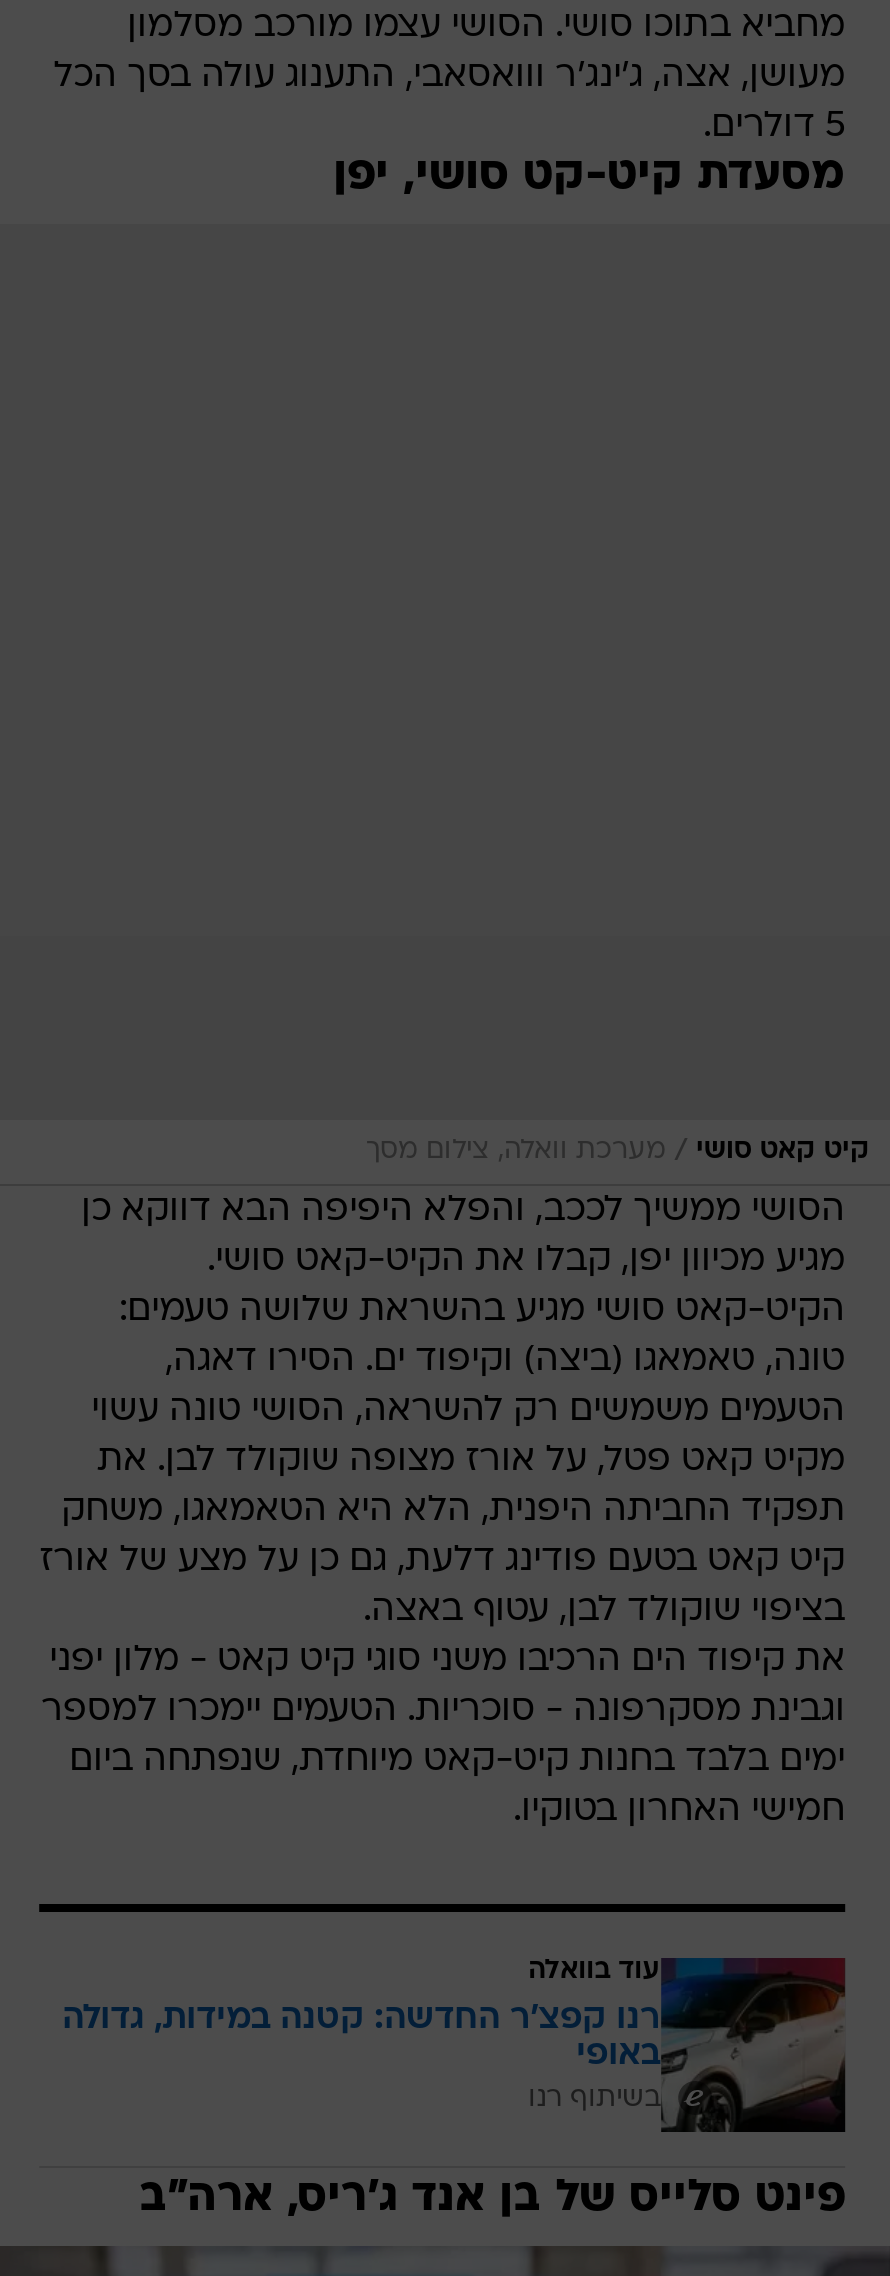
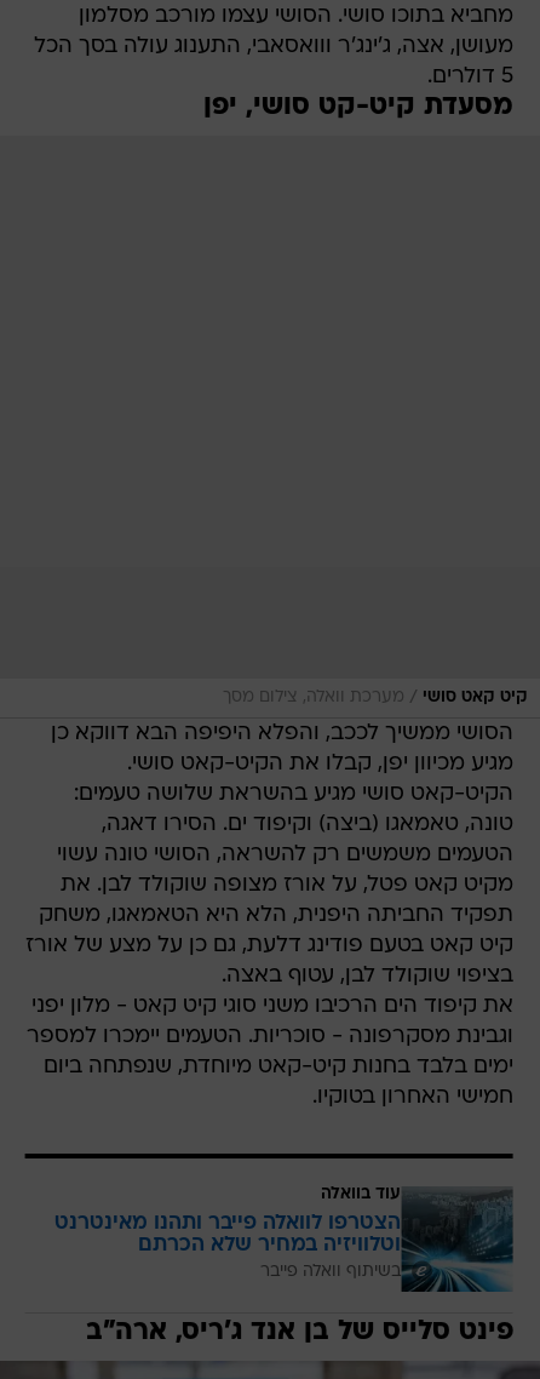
[62,1956,848,2134] [image] | רנו קפצ'ר החדשה: קטנה במידות, גדולה | באופי | בשיתוף רנו -> [55,1186,513,1293] [image] | הצטרפו לוואלה פייבר ותהנו מאינטרנט | וטלוויזיה במחיר שלא הכרתם | בשיתוף וואלה פייבר

